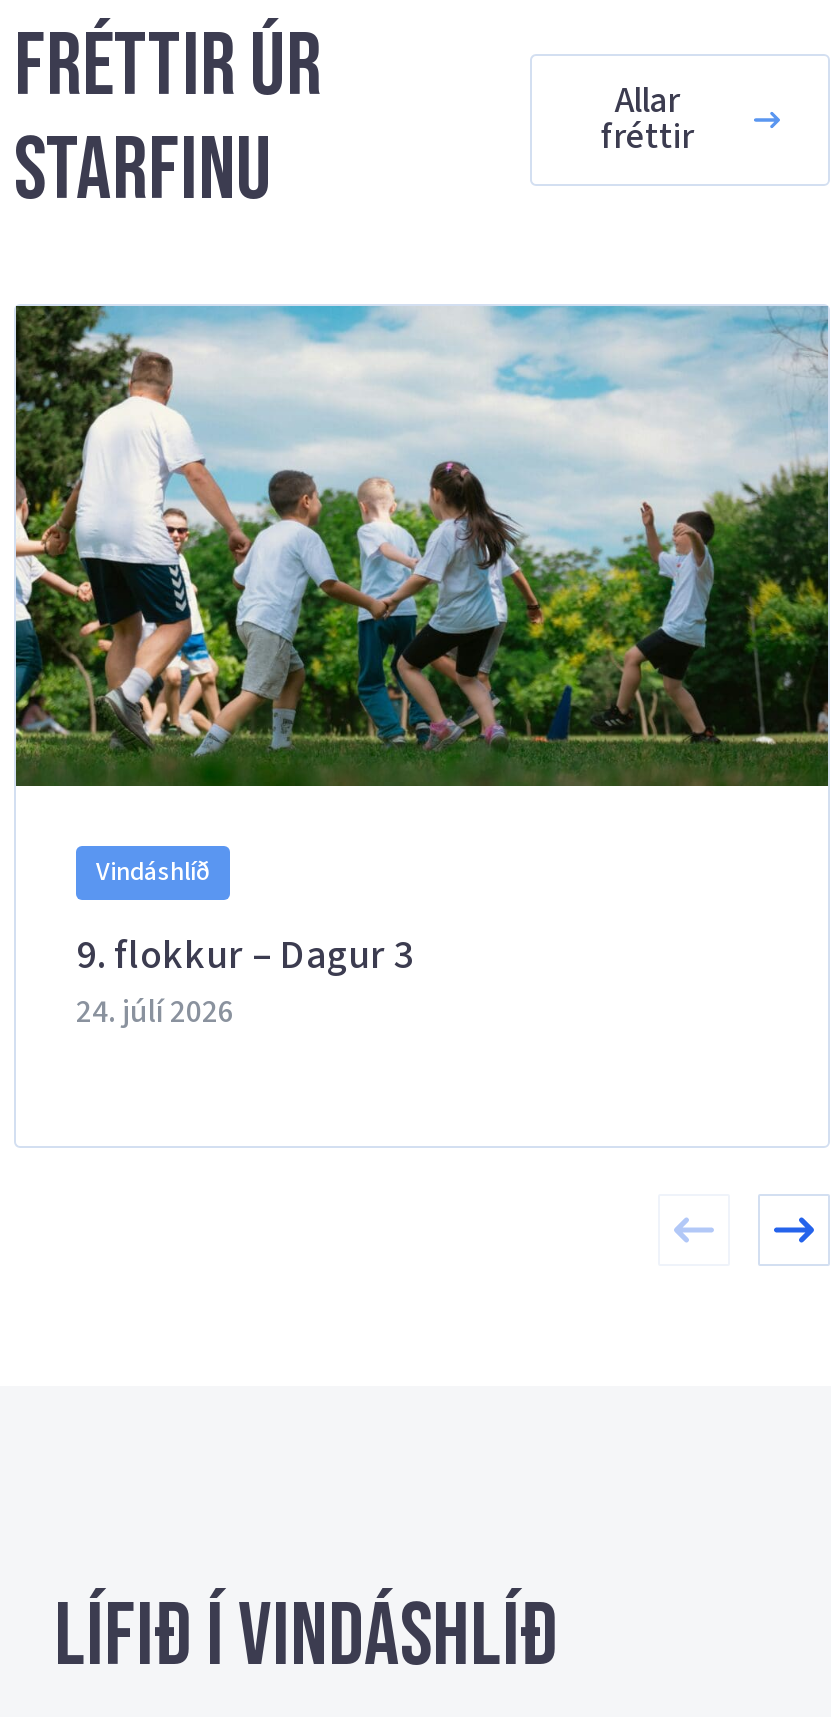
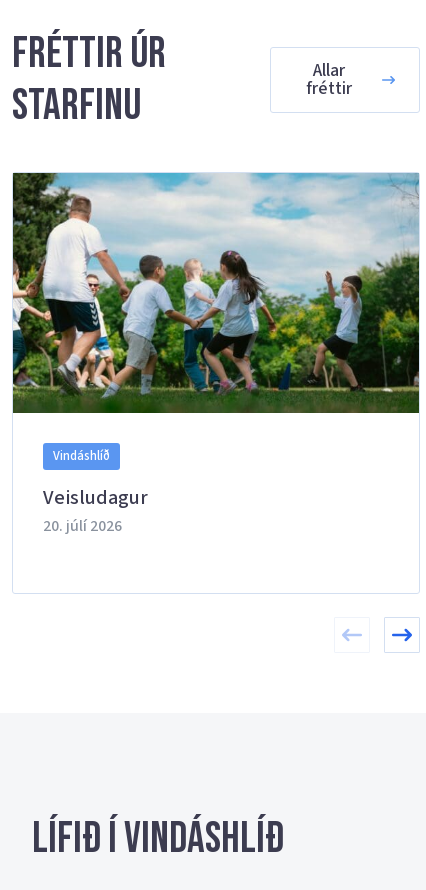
[76,928,414,1034] 9. flokkur – Dagur 3 | 24. júlí 2026 -> [43,484,148,537] Veisludagur | 20. júlí 2026

